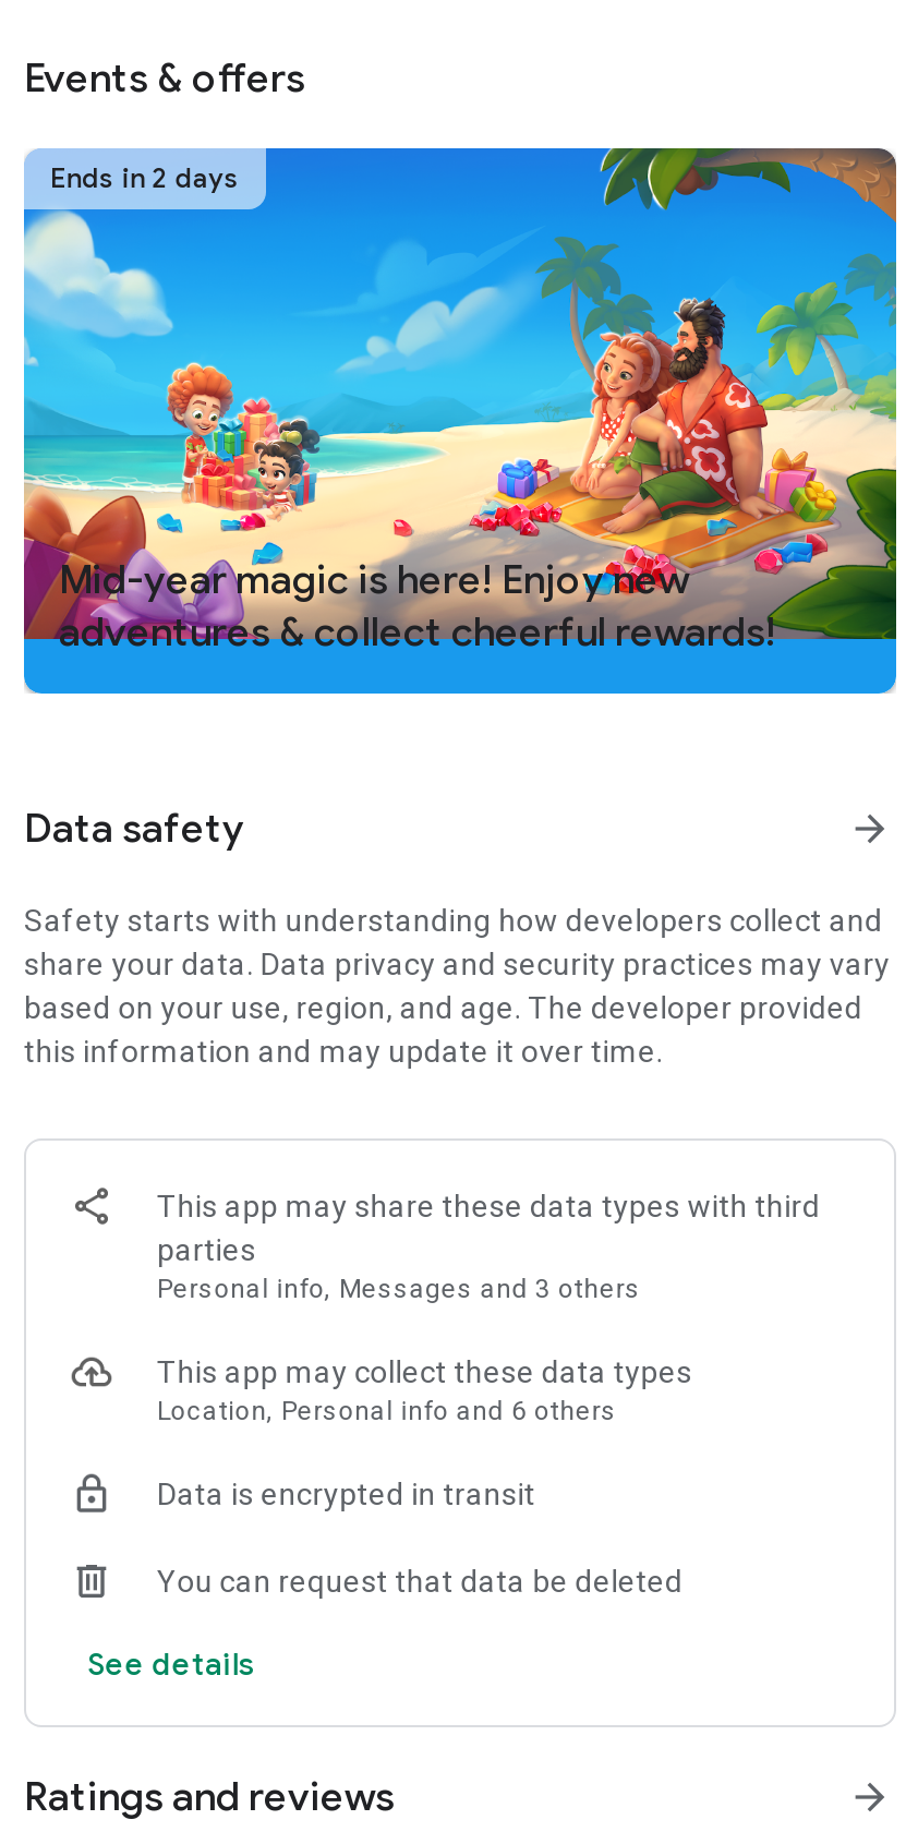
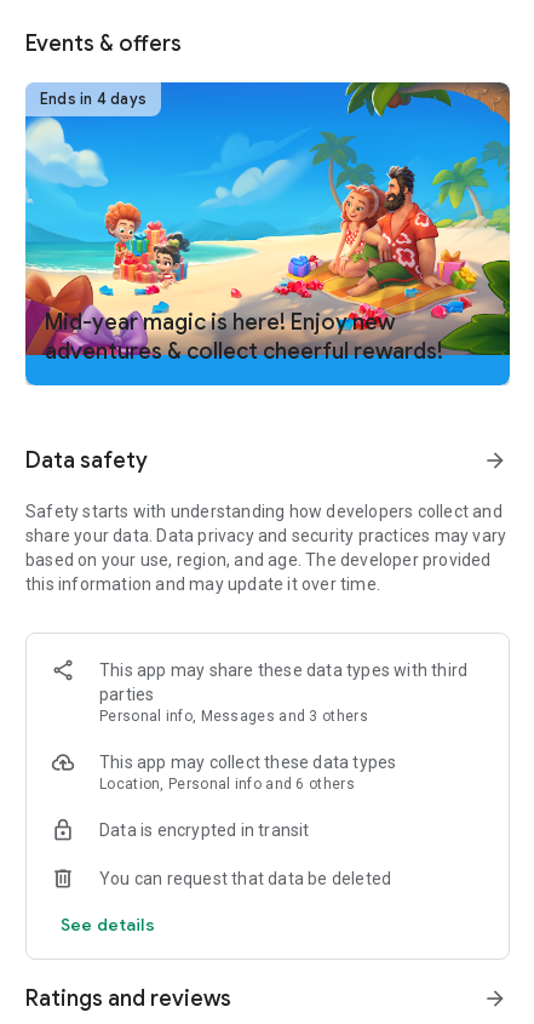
[50,161,240,196] Ends in 2 days -> [40,90,147,109] Ends in 4 days

